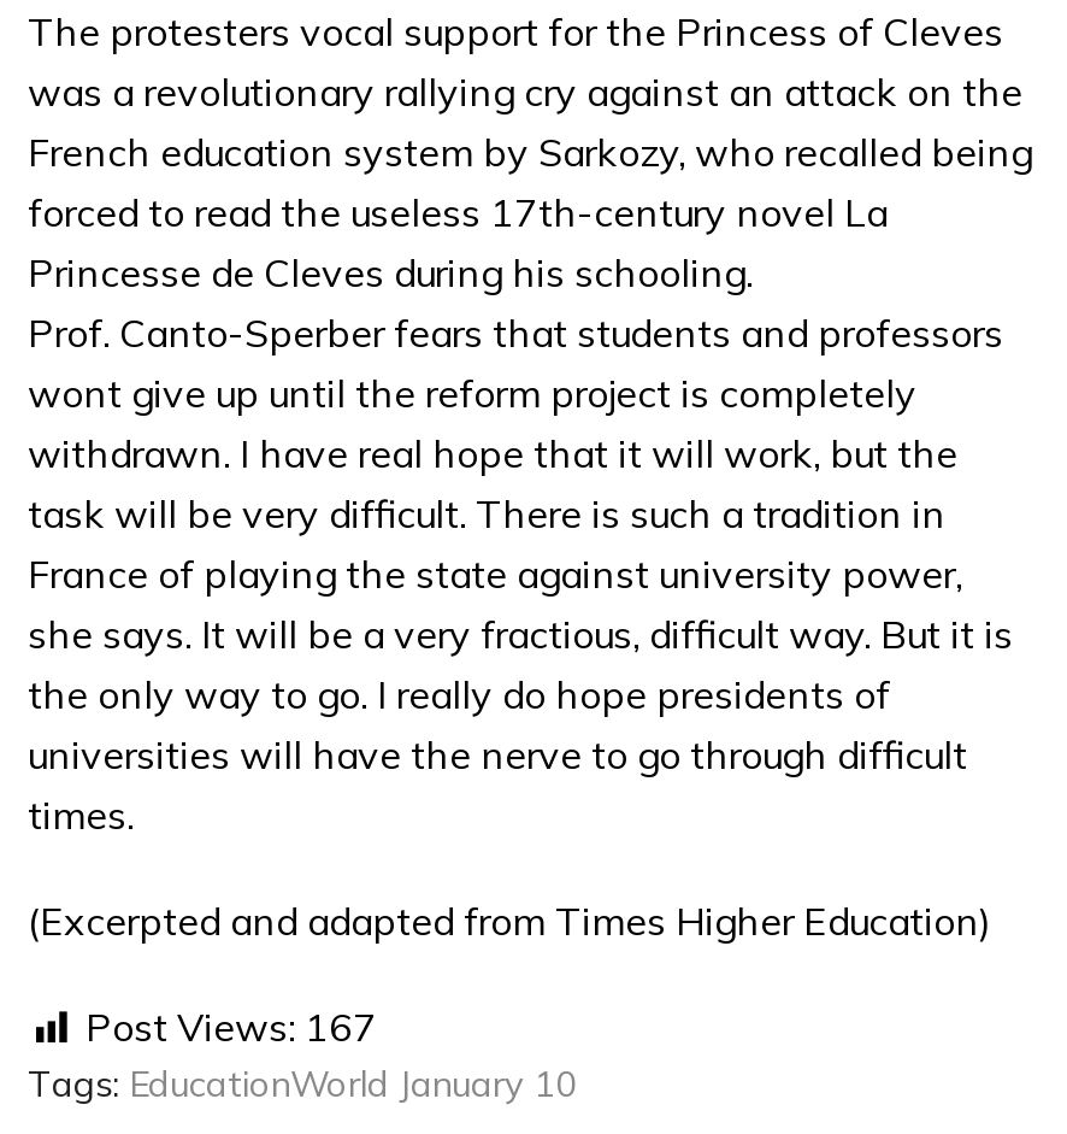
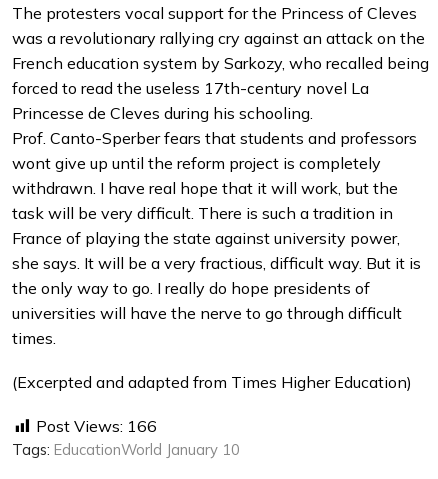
[86,1002,377,1050] Post Views: 167 -> [36,416,157,436] Post Views: 166

